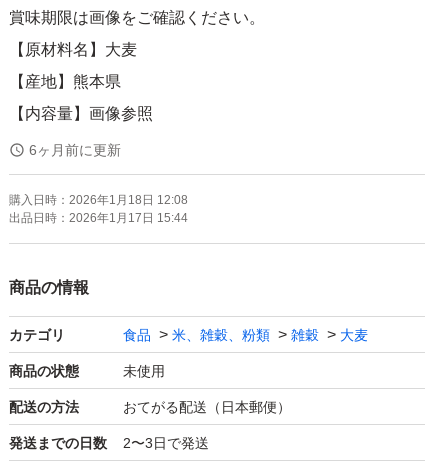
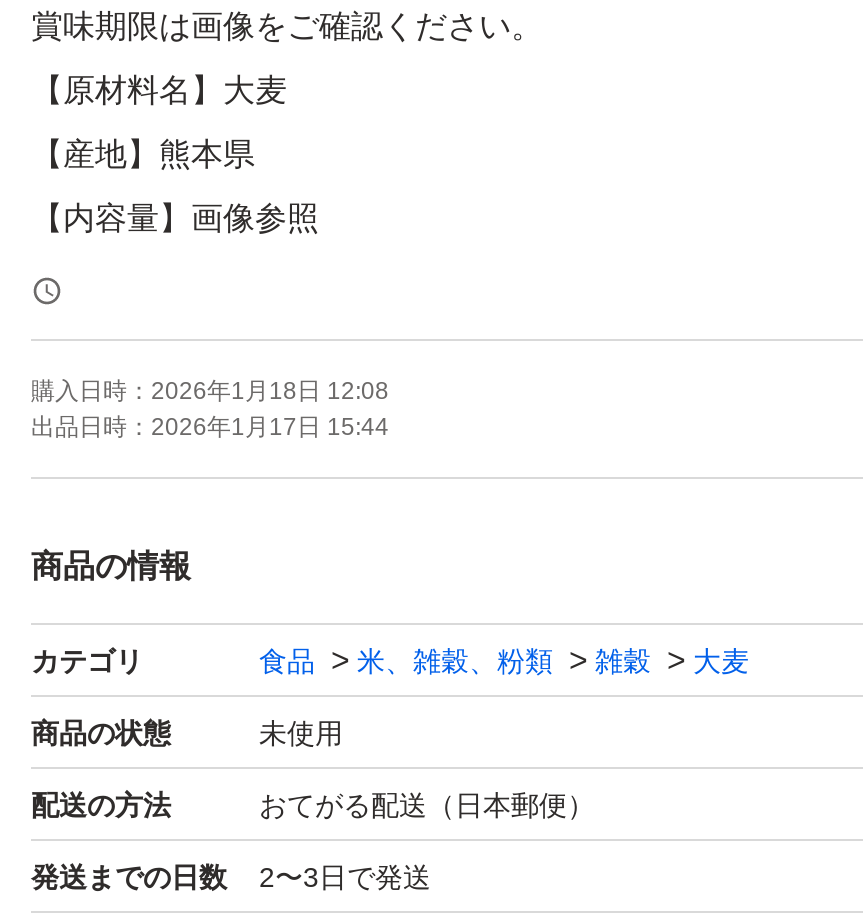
[29,142,121,158] 6ヶ月前に更新 -> none

